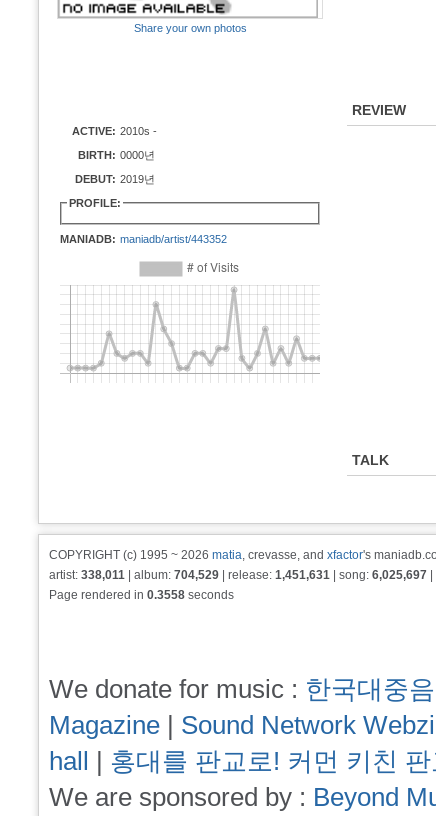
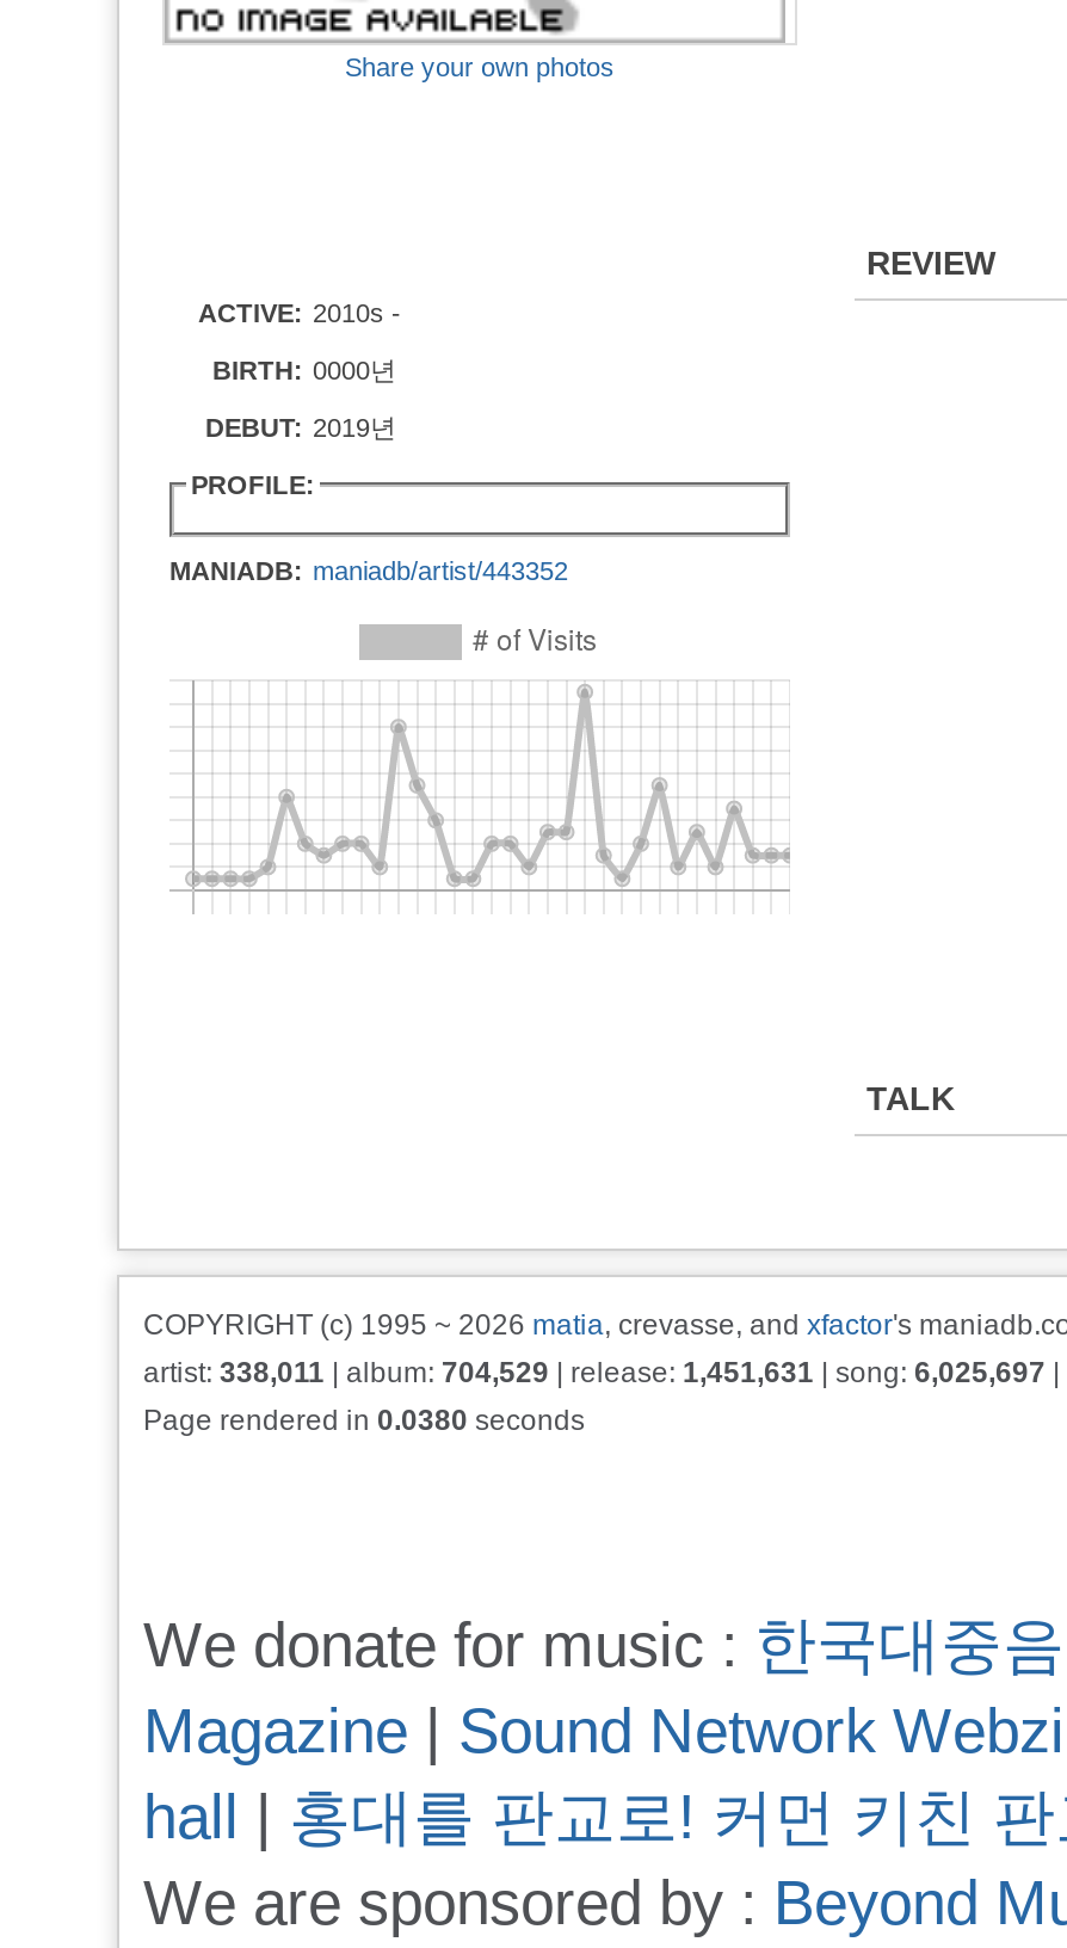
[49,588,234,602] Page rendered in 0.3558 seconds -> [143,1404,585,1437] Page rendered in 0.0380 seconds

